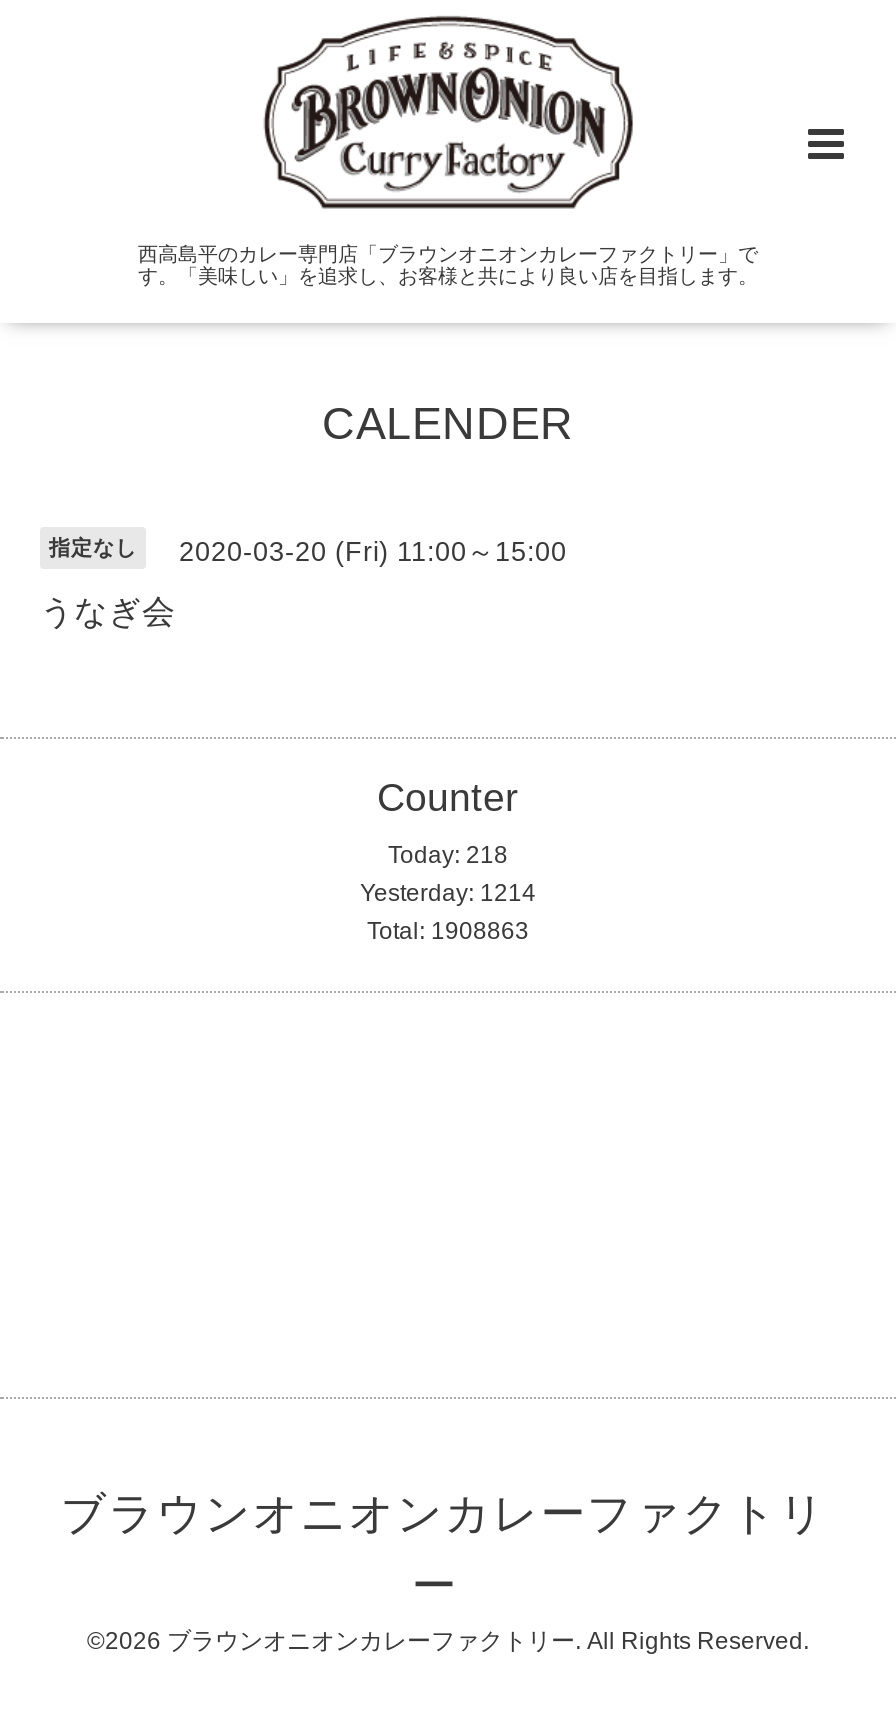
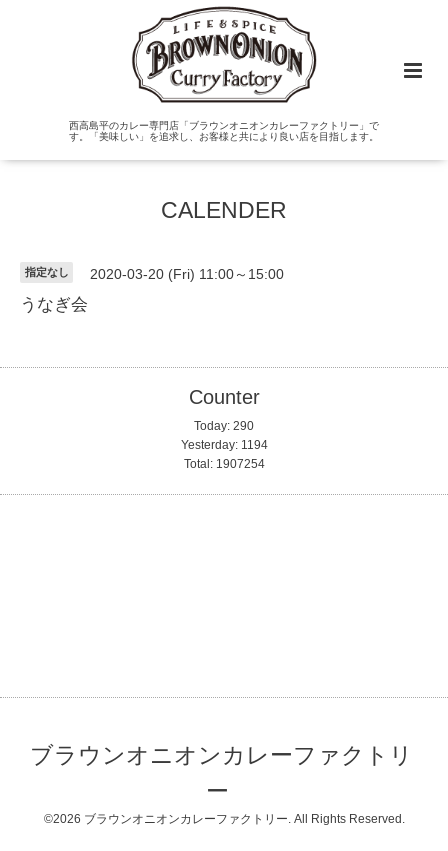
[388,841,508,869] Today: 218 -> [194,419,254,433] Today: 290
[360,879,536,907] Yesterday: 1214 -> [180,438,267,452] Yesterday: 1194
[367,917,529,945] Total: 1908863 -> [183,457,264,471] Total: 1907254

